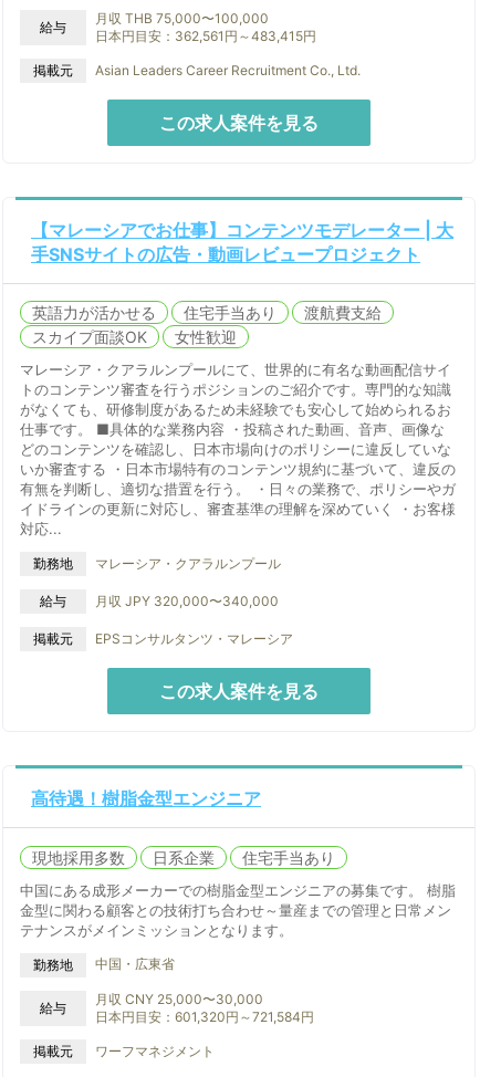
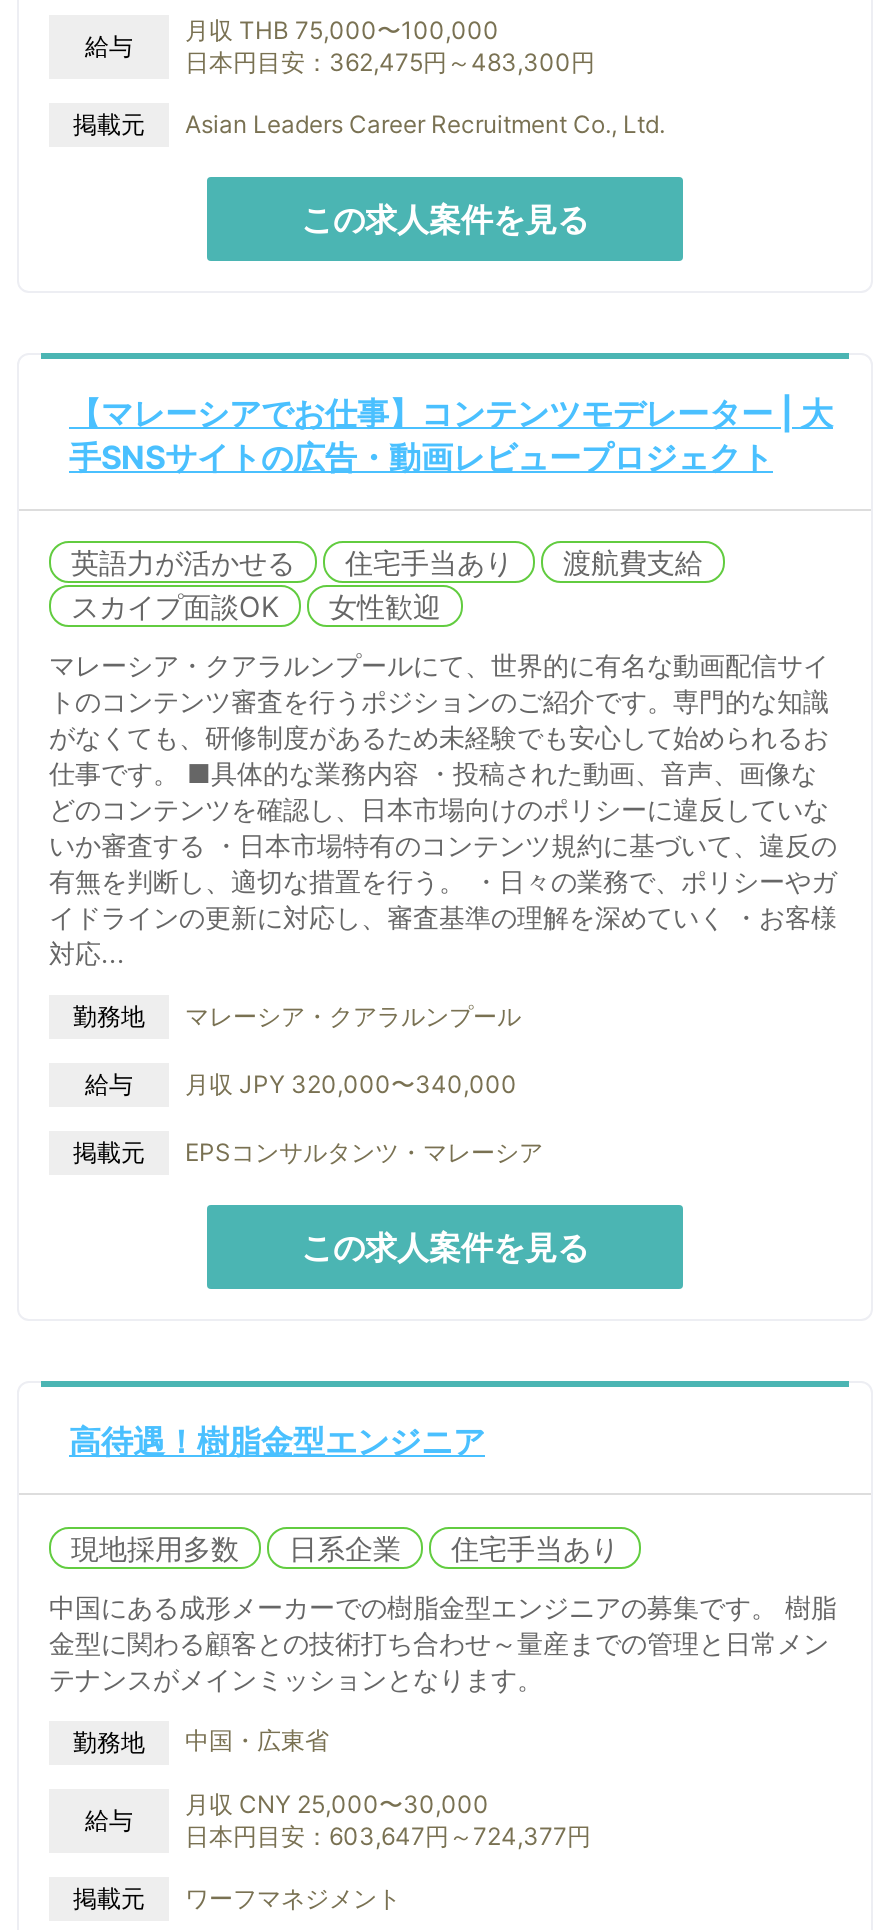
[95,27,316,44] 日本円目安：362,561円～483,415円 -> [185,46,595,76] 日本円目安：362,475円～483,300円
[95,1008,314,1025] 日本円目安：601,320円～721,584円 -> [185,1821,591,1851] 日本円目安：603,647円～724,377円

